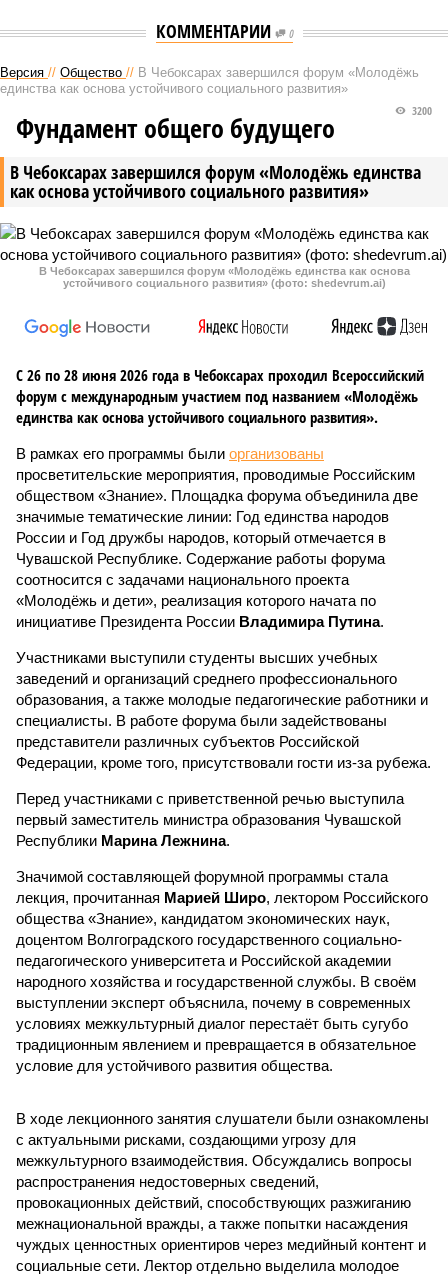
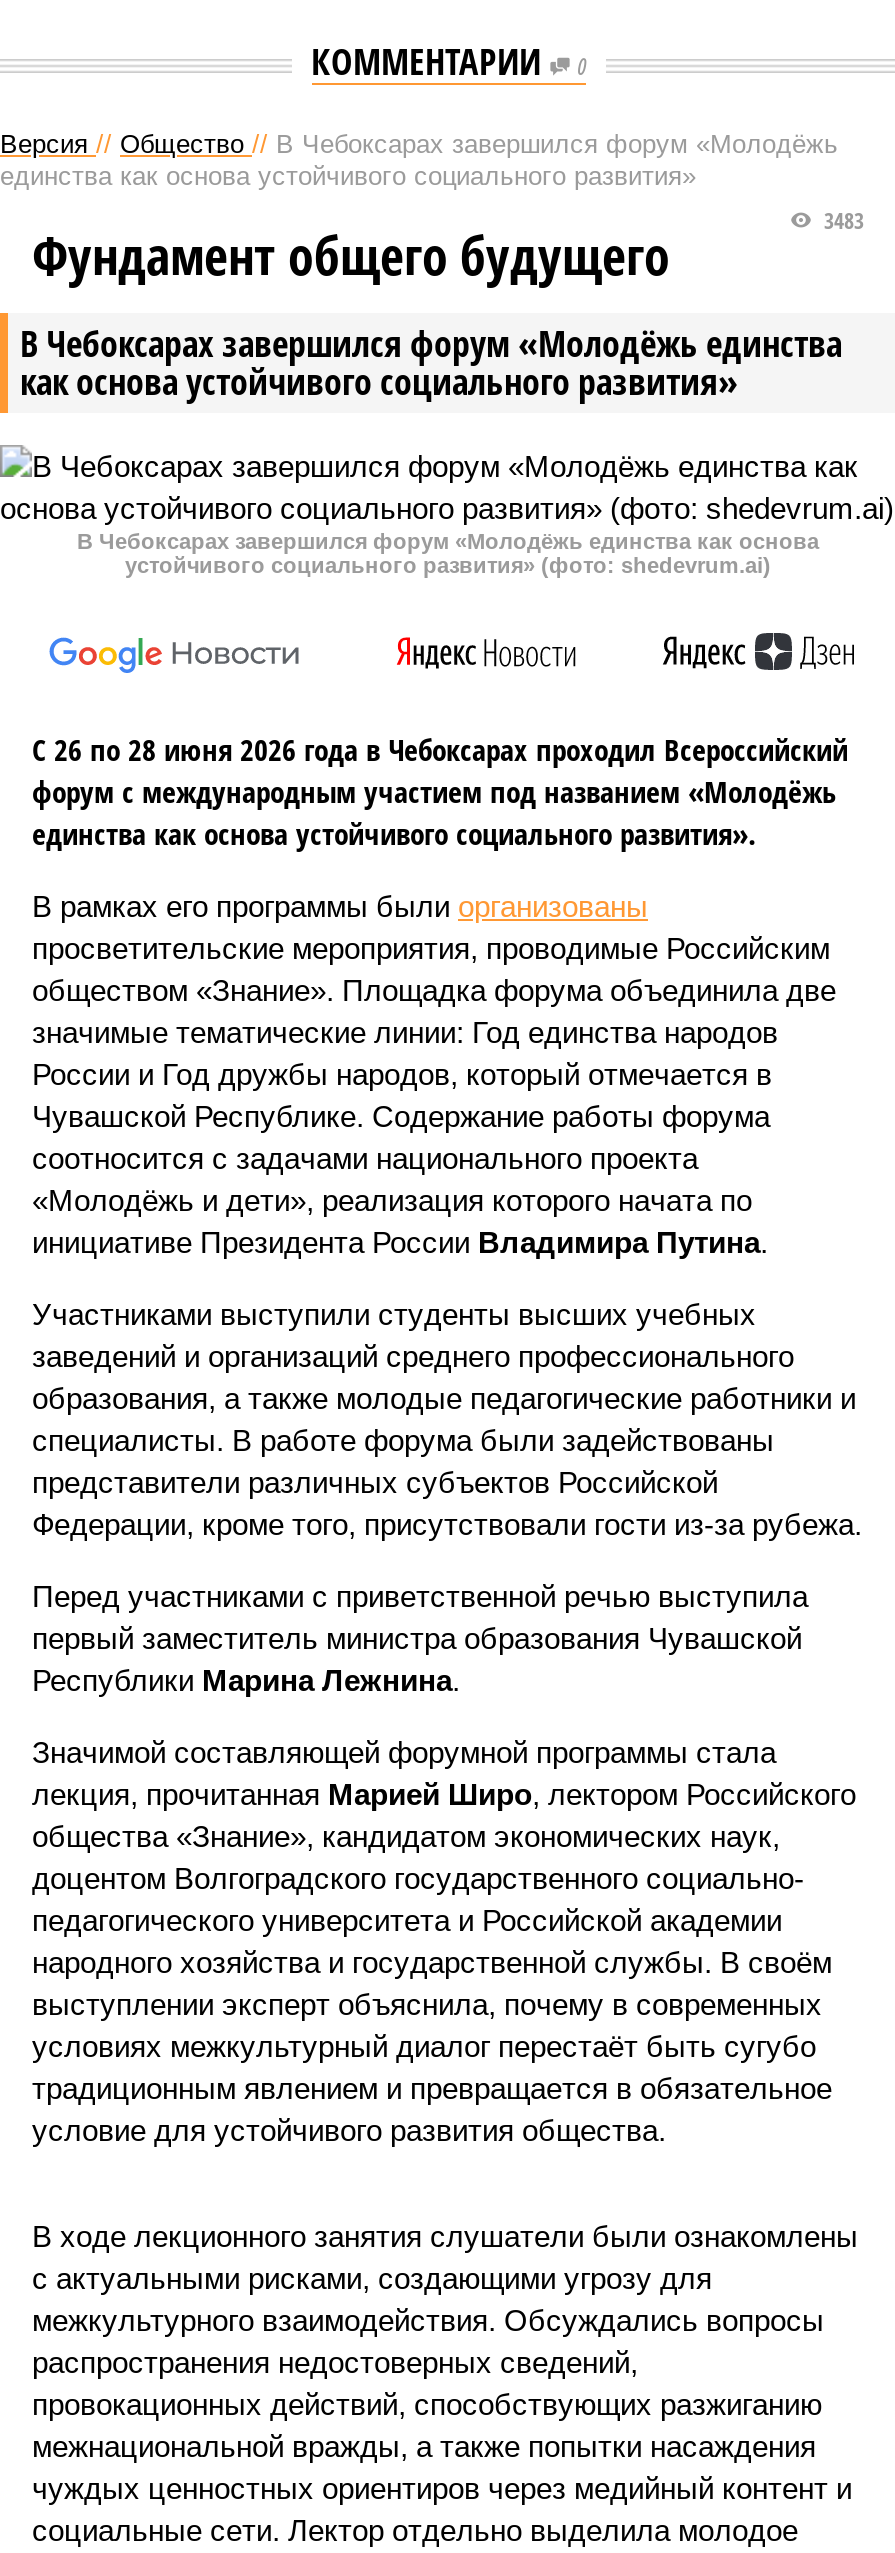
[409,103,432,118] 3200 -> [818,205,864,235] 3483

